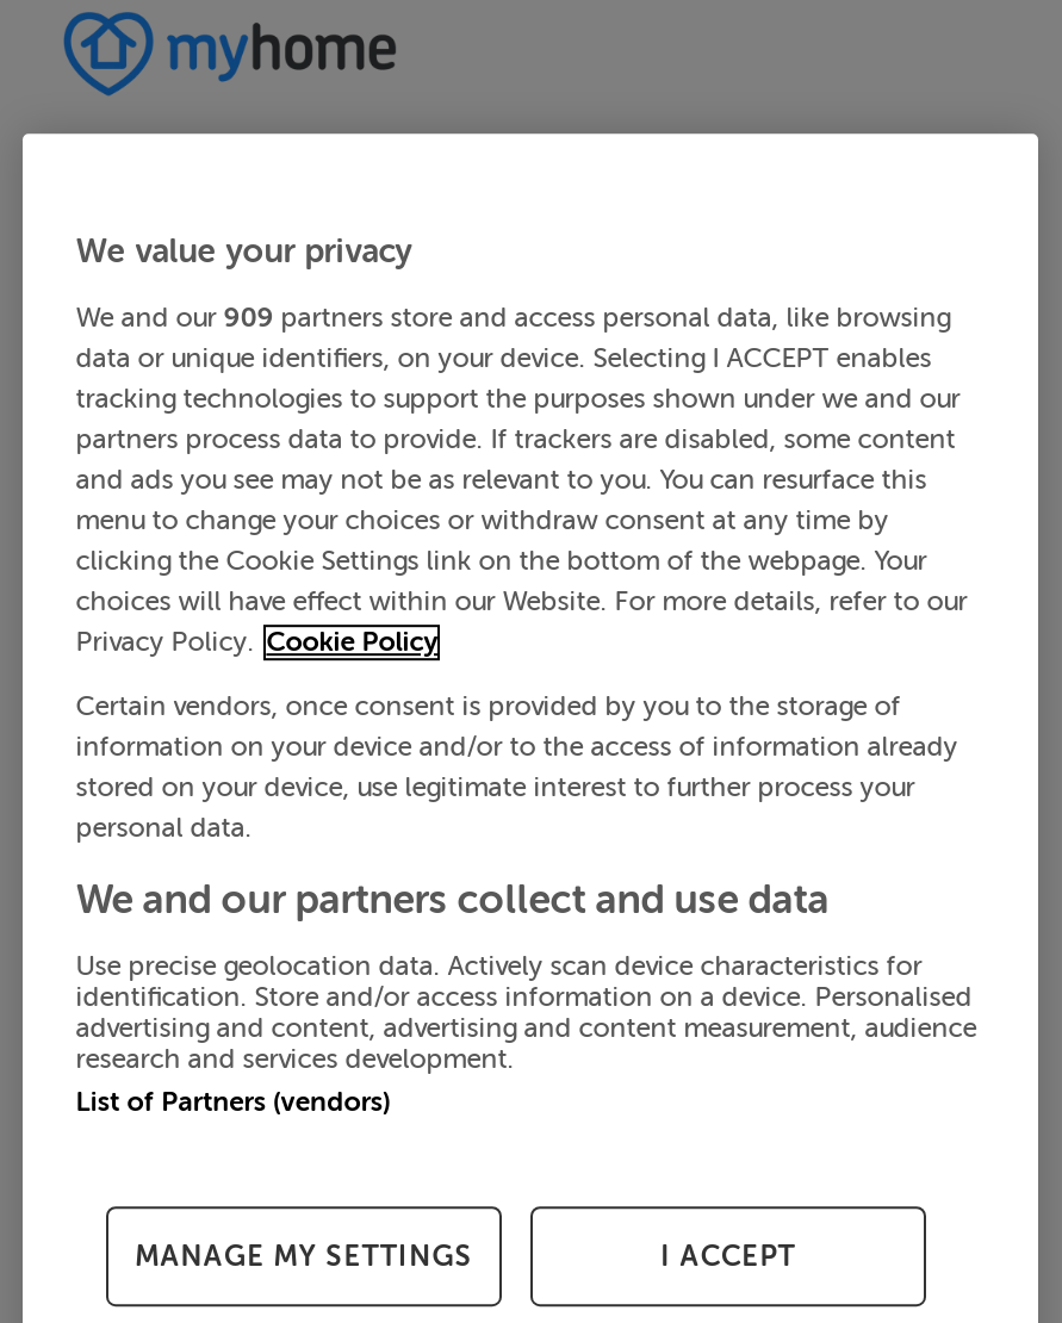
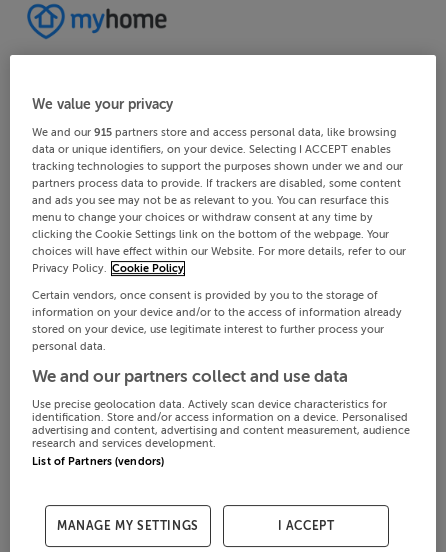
[76,304,950,335] We and our 909 partners store and access personal data, like browsing -> [32,126,396,139] We and our 915 partners store and access personal data, like browsing

